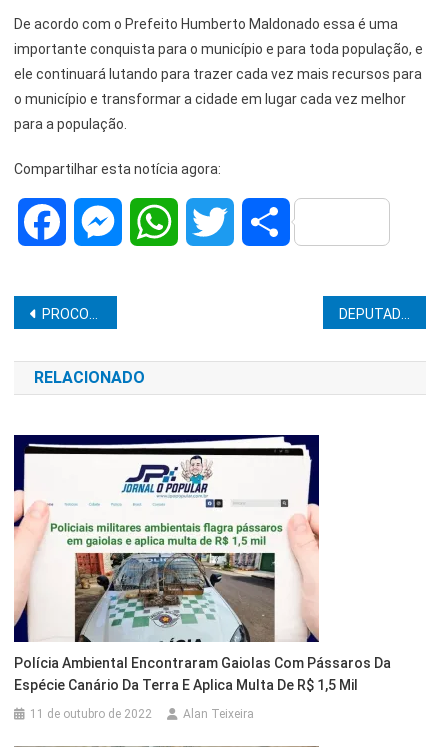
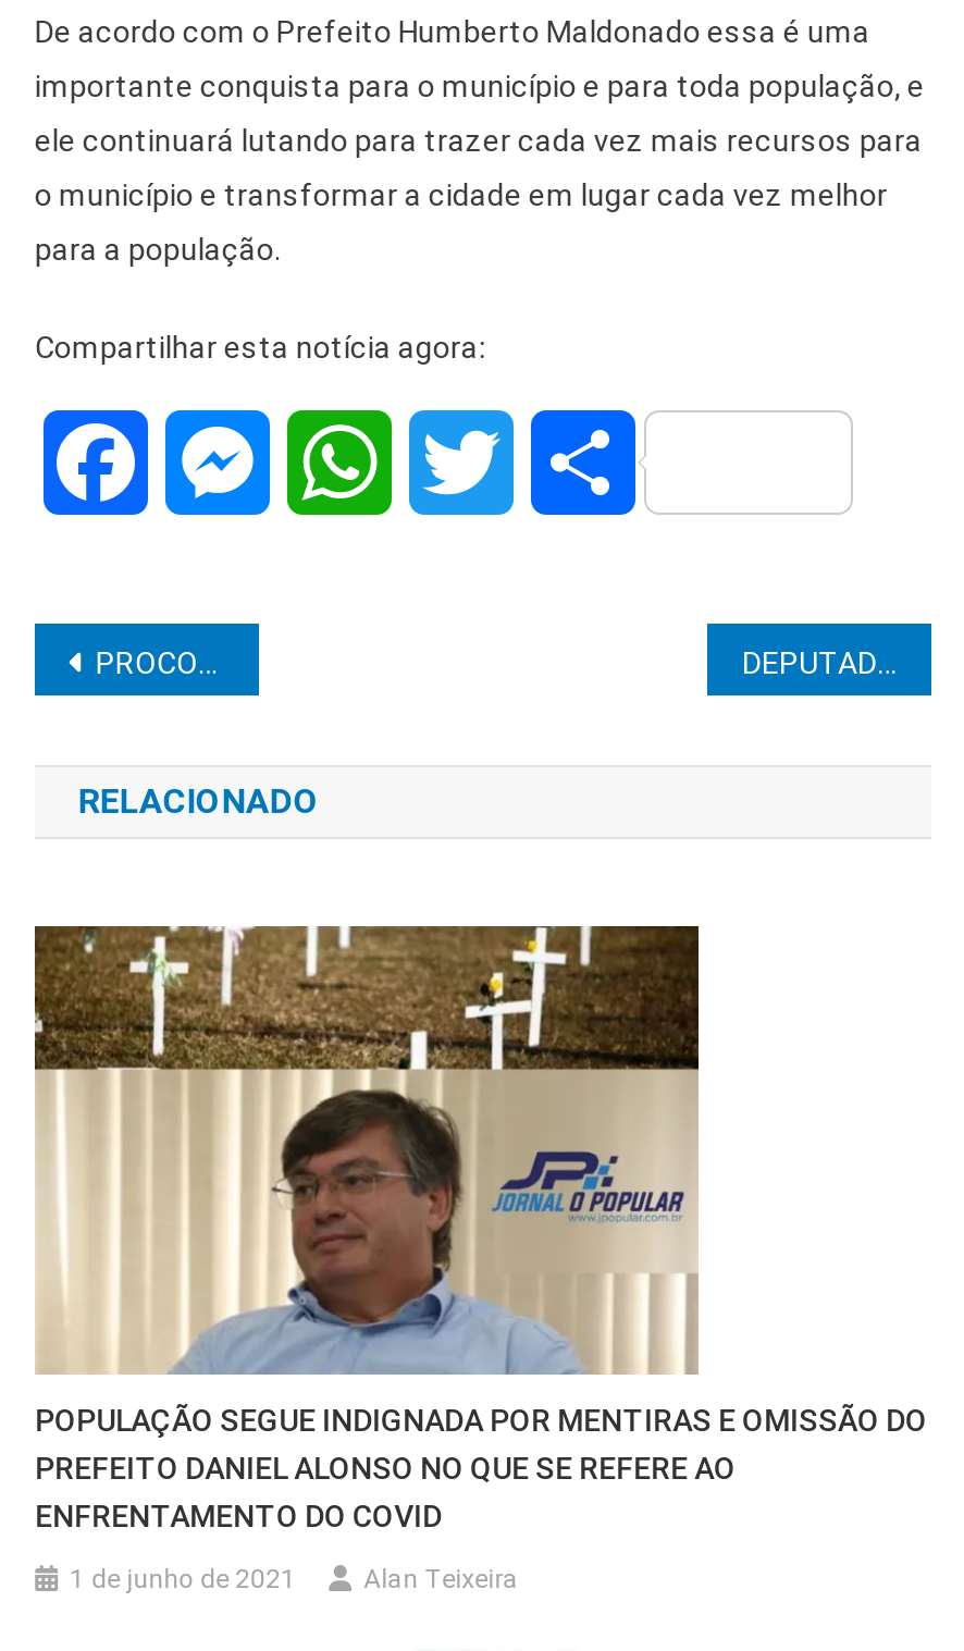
[13,434,391,693] [image] | Polícia Ambiental Encontraram Gaiolas Com Pássaros Da | Espécie Canário Da Terra E Aplica Multa De R$ 1,5 Mil -> [33,924,927,1533] [image] | POPULAÇÃO SEGUE INDIGNADA POR MENTIRAS E OMISSÃO DO | PREFEITO DANIEL ALONSO NO QUE SE REFERE AO | ENFRENTAMENTO DO COVID
[30,707,152,721] 11 de outubro de 2022 -> [70,1564,296,1594] 1 de junho de 2021

